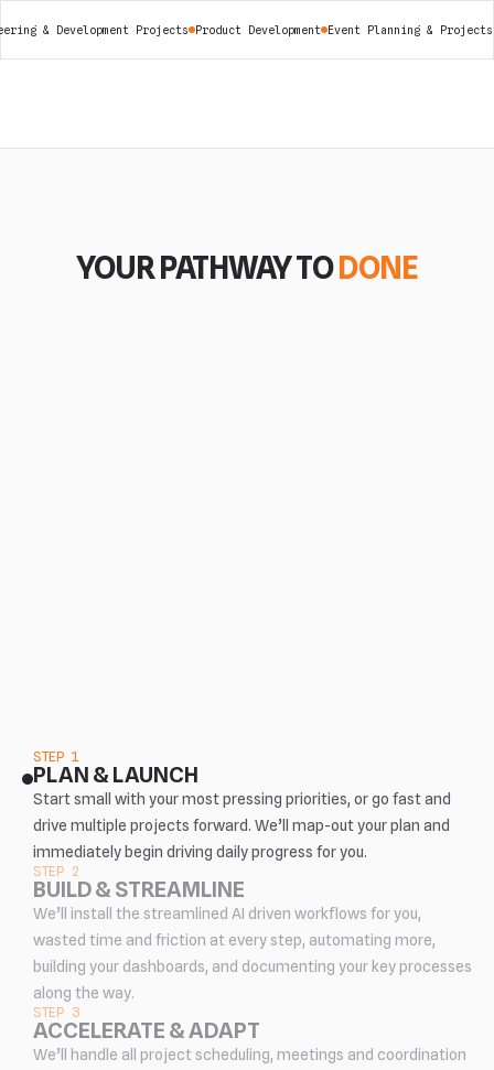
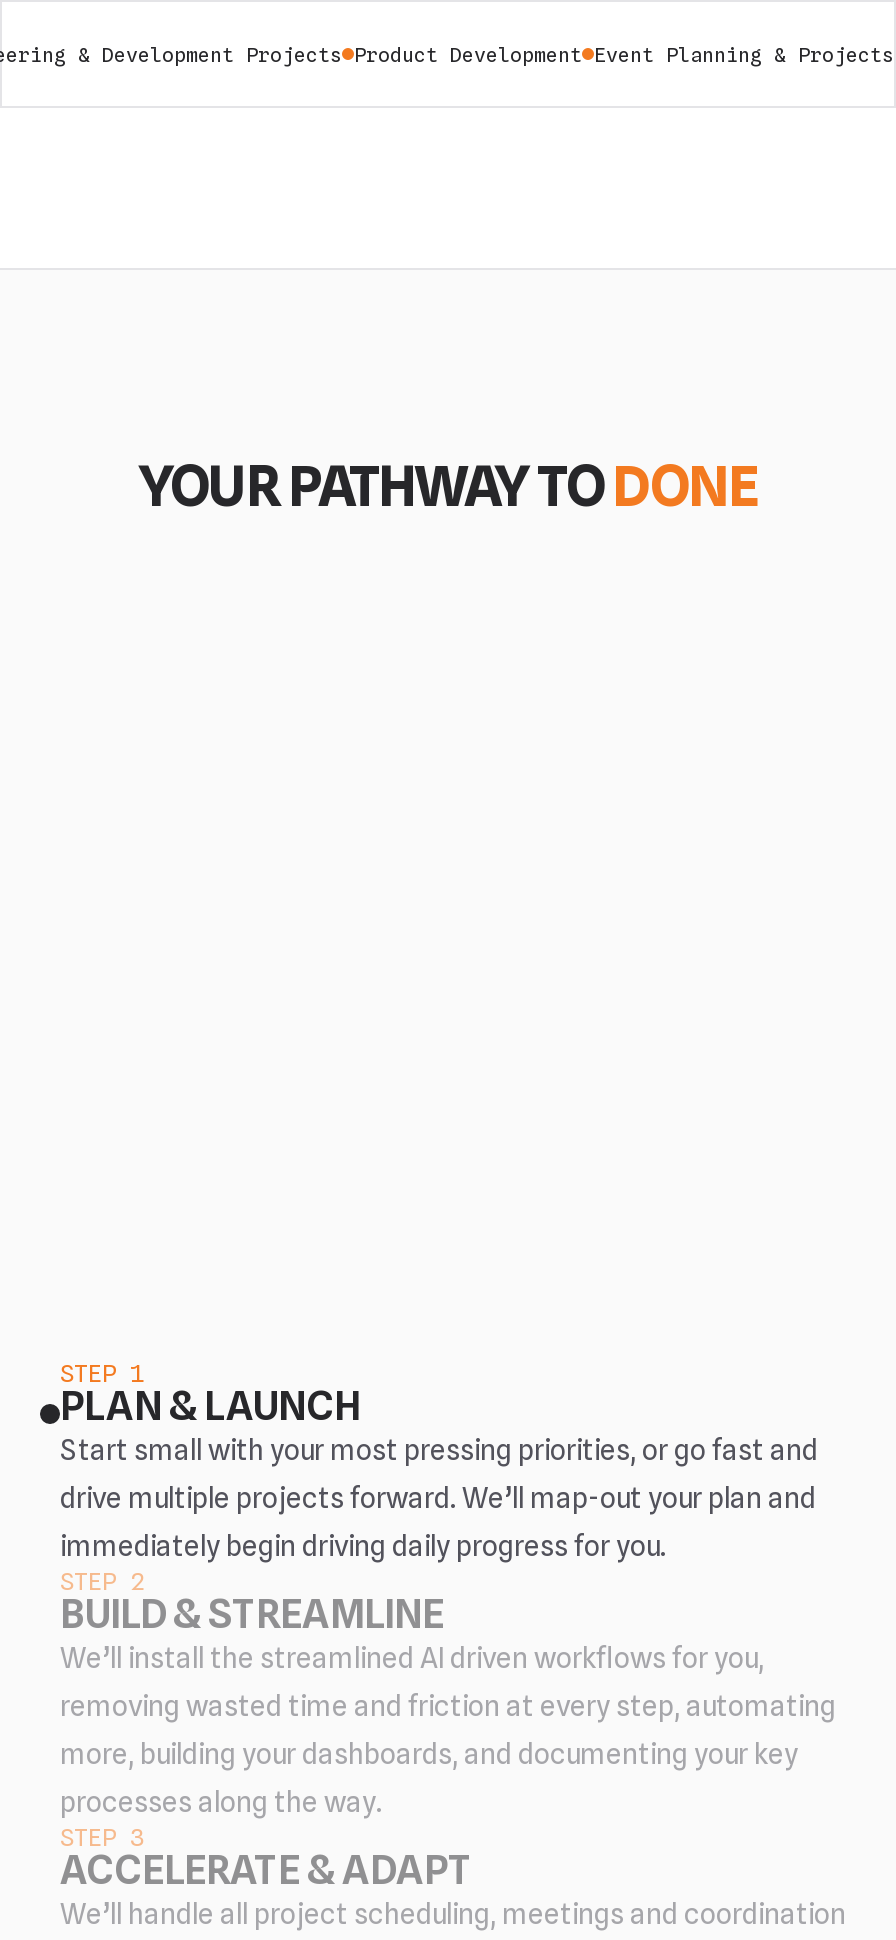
[33,931,436,949] wasted time and friction at every step, automating more, -> [60,1690,836,1722] removing wasted time and friction at every step, automating
[33,958,472,975] building your dashboards, and documenting your key processes -> [60,1738,798,1770] more, building your dashboards, and documenting your key
[33,984,135,1002] along the way. -> [60,1786,382,1818] processes along the way.

